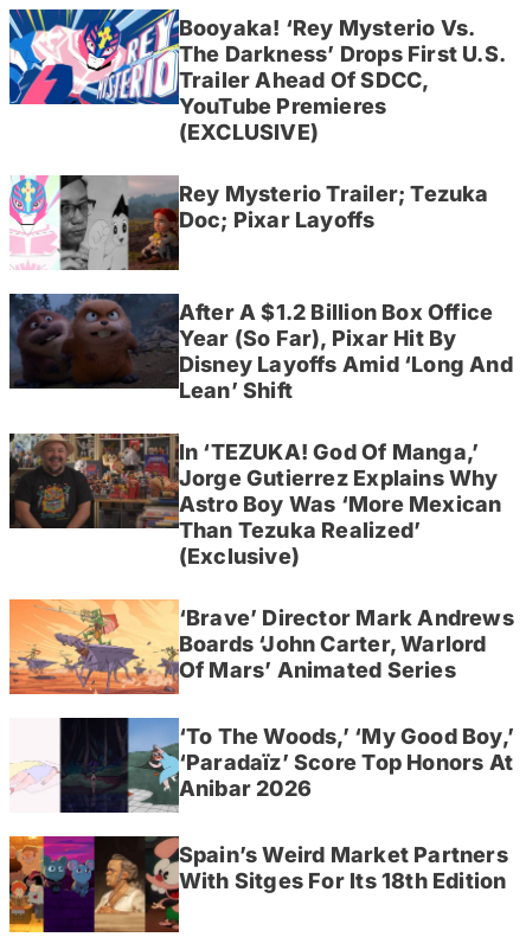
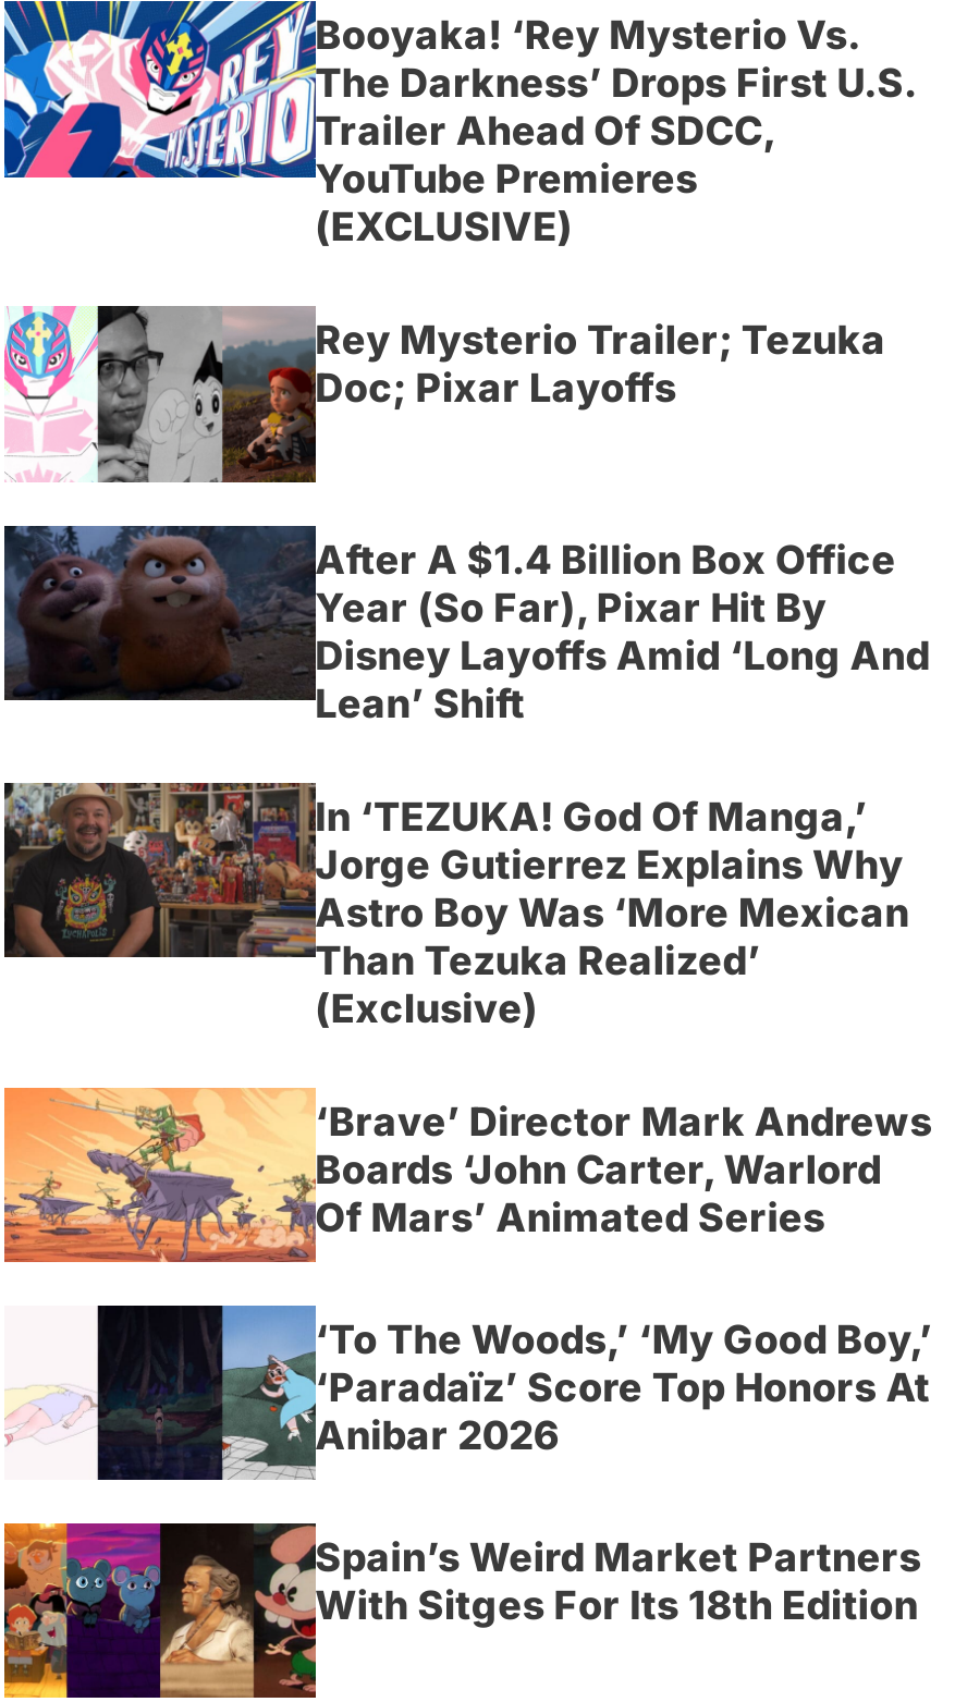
[179,300,493,325] After A $1.2 Billion Box Office -> [315,536,896,581] After A $1.4 Billion Box Office

